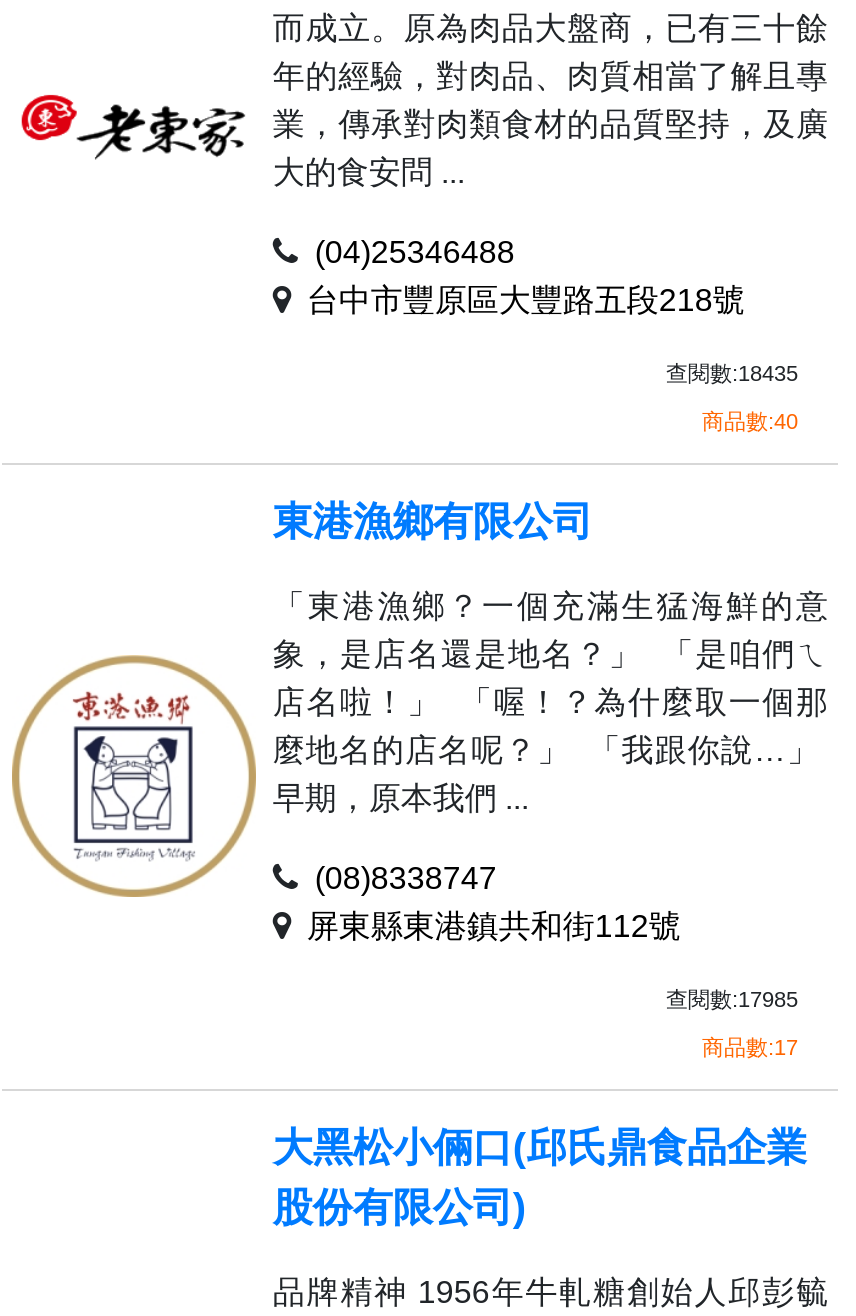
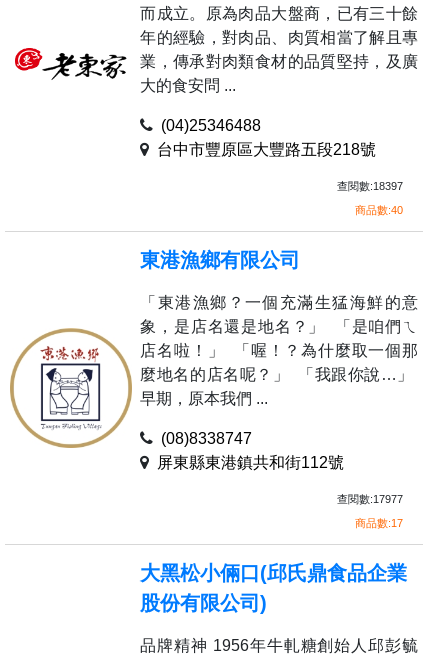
[666,360,798,384] 查閱數:18435 -> [337,180,403,192] 查閱數:18397
[666,986,798,1010] 查閱數:17985 -> [337,493,403,505] 查閱數:17977

